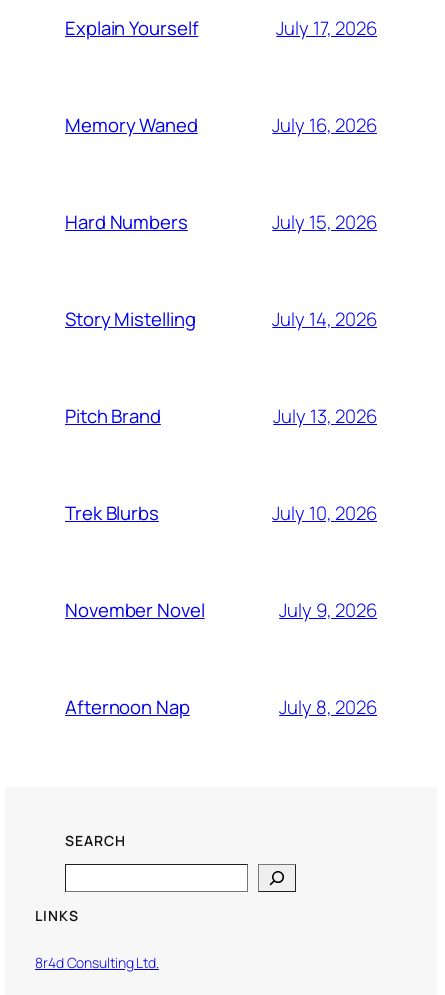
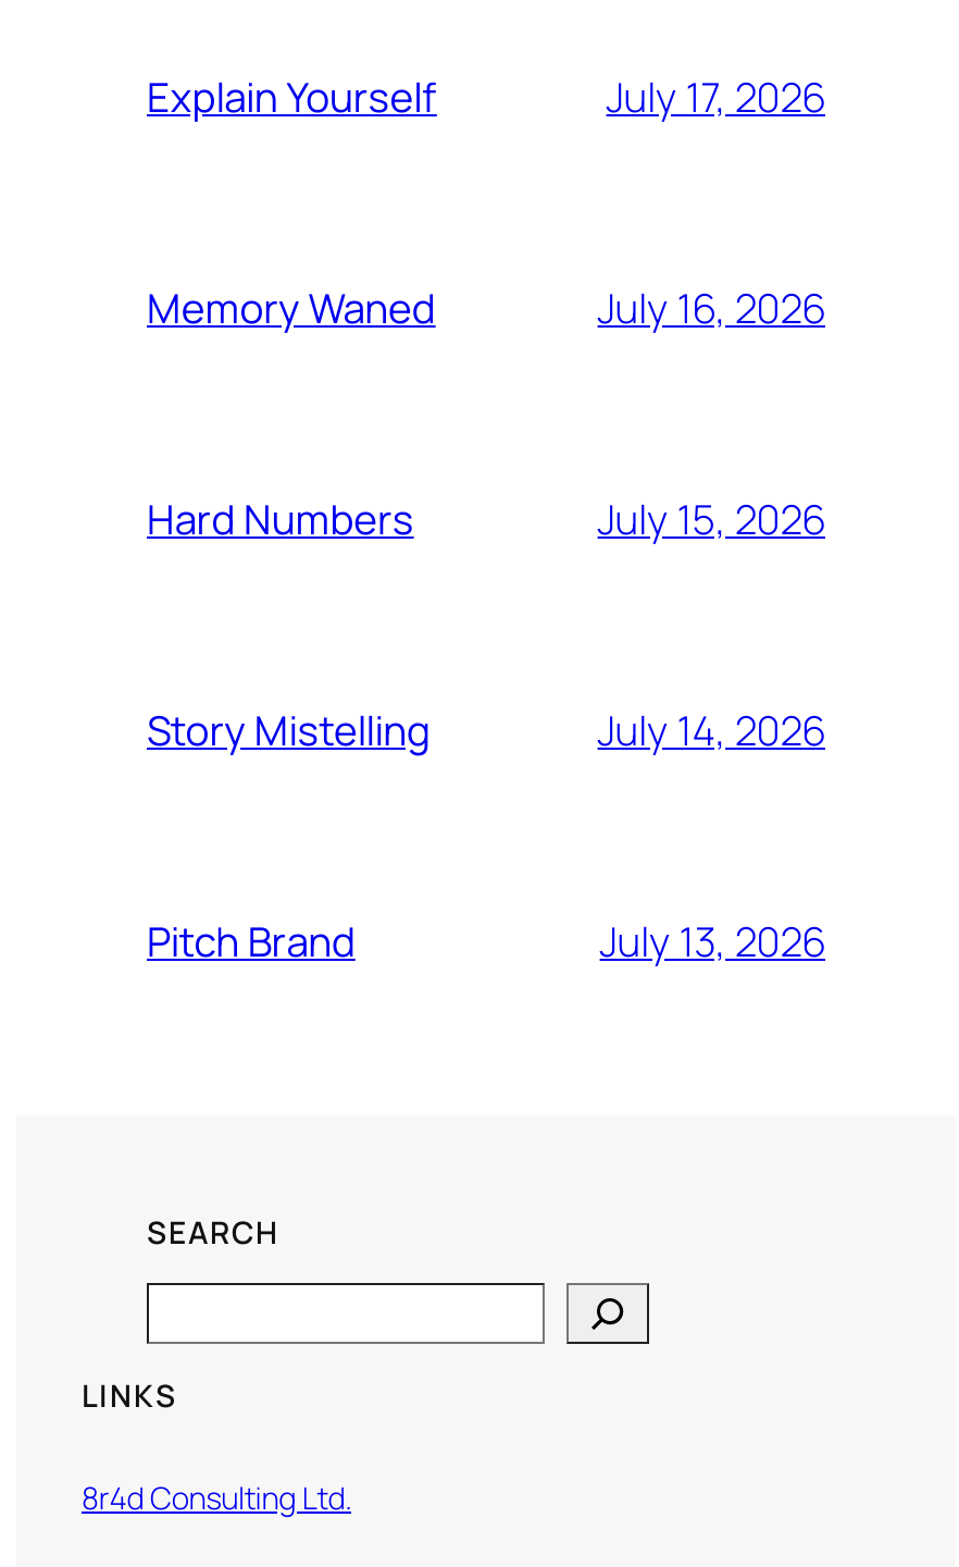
[65,500,377,526] Trek Blurbs | July 10, 2026 -> none
[65,597,377,623] November Novel | July 9, 2026 -> none
[65,694,377,720] Afternoon Nap | July 8, 2026 -> none

